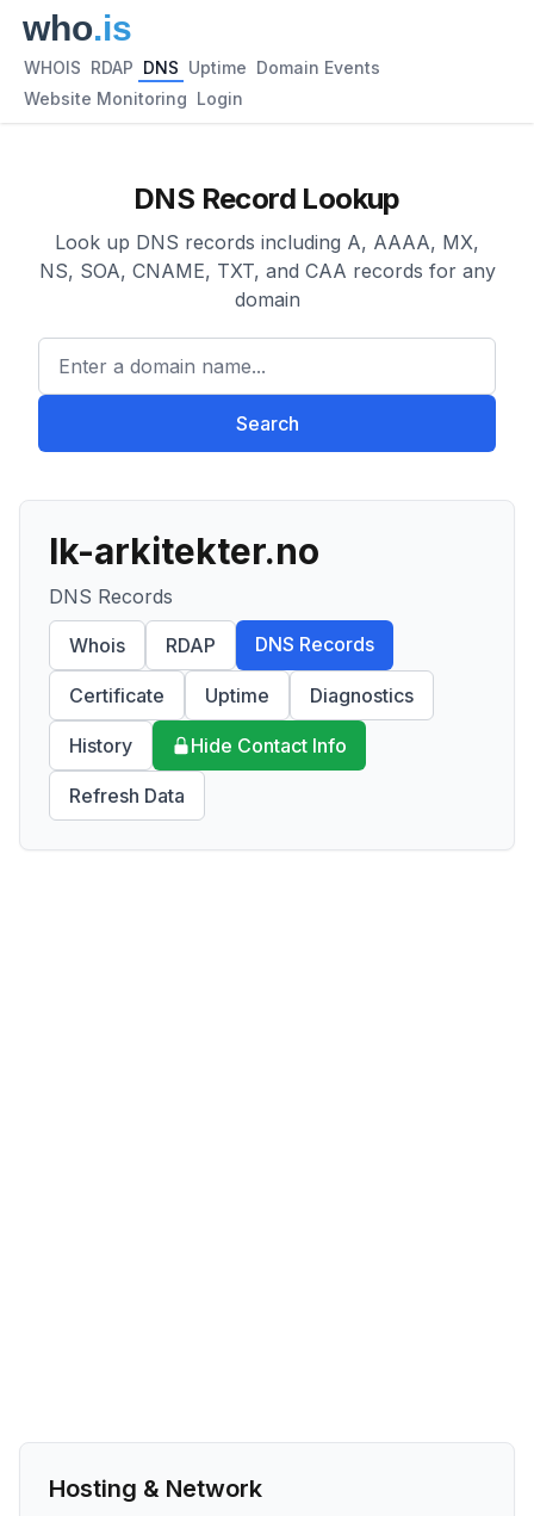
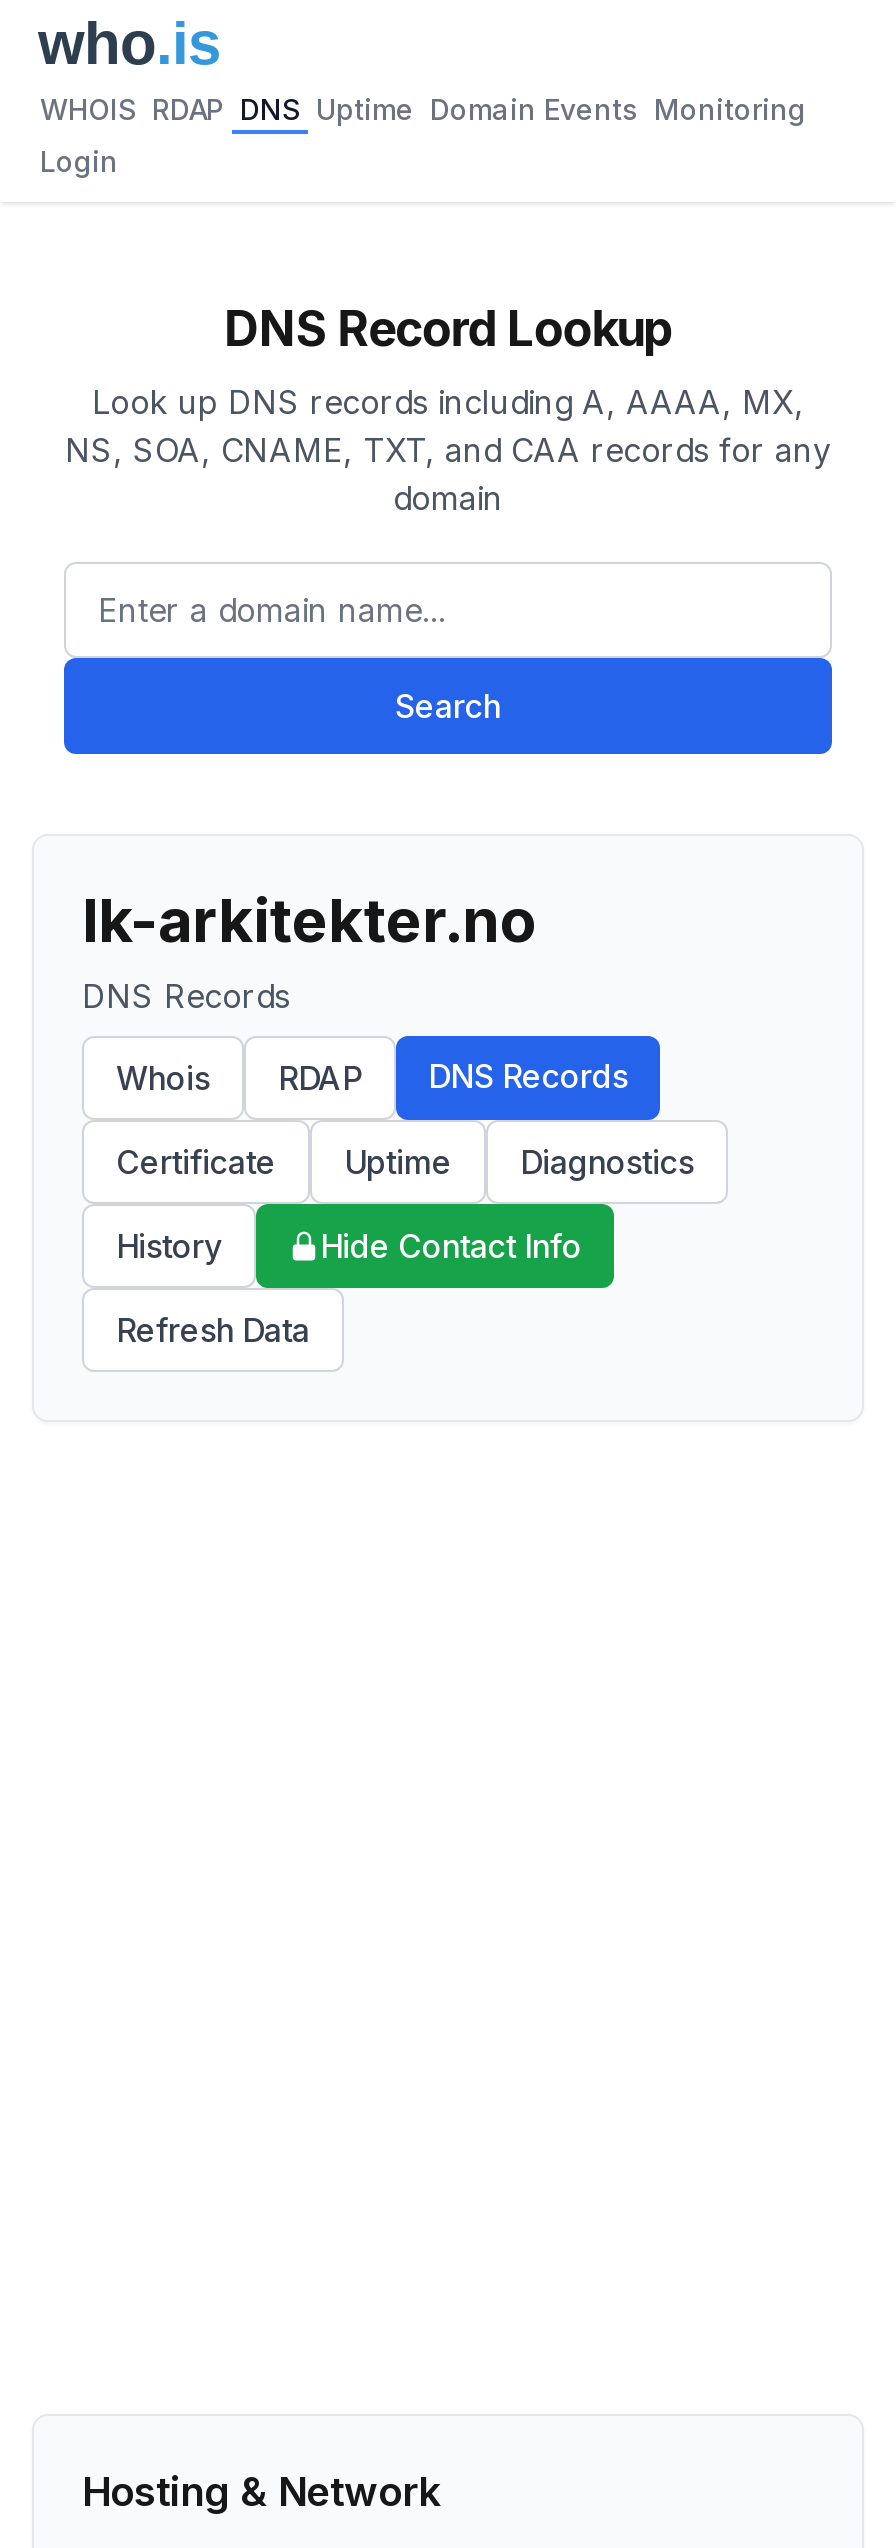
[24,57,380,78] WHOIS RDAP DNS Uptime Domain Events -> [40,92,806,126] WHOIS RDAP DNS Uptime Domain Events Monitoring
[24,88,243,109] Website Monitoring Login -> [40,144,118,178] Login

